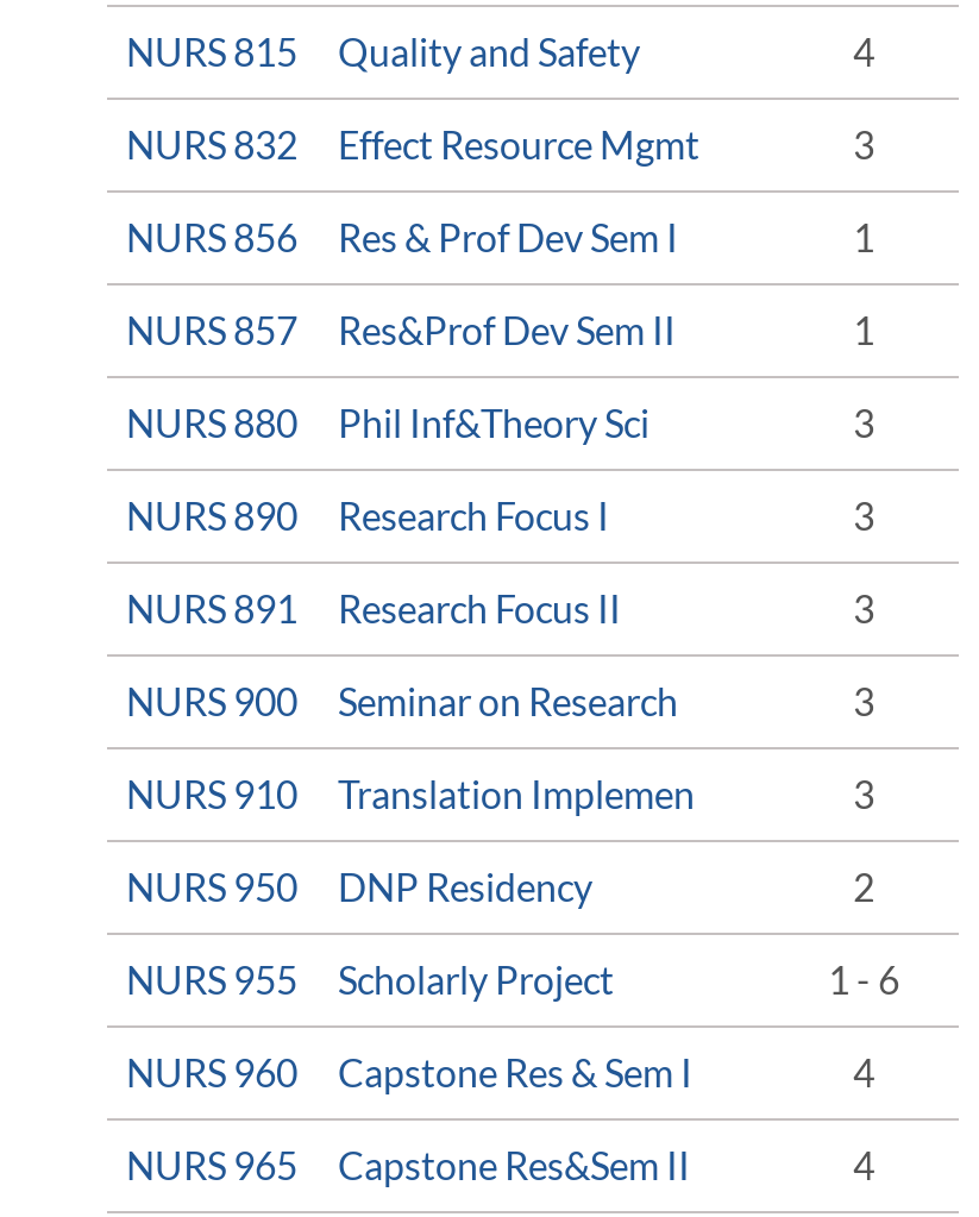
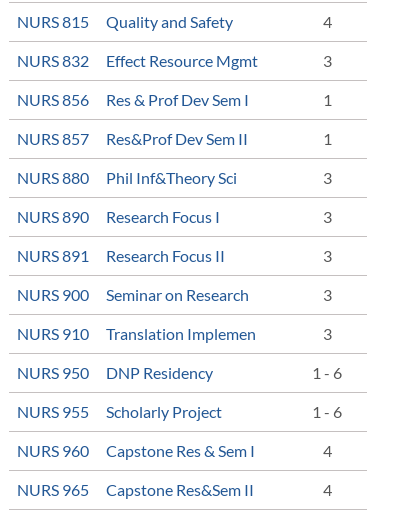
[853,863,874,908] 2 -> [312,363,342,382] 1 - 6

